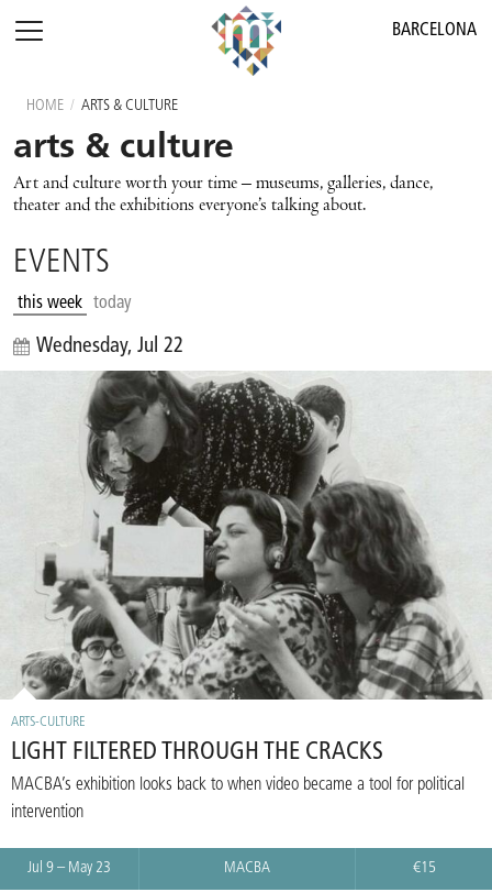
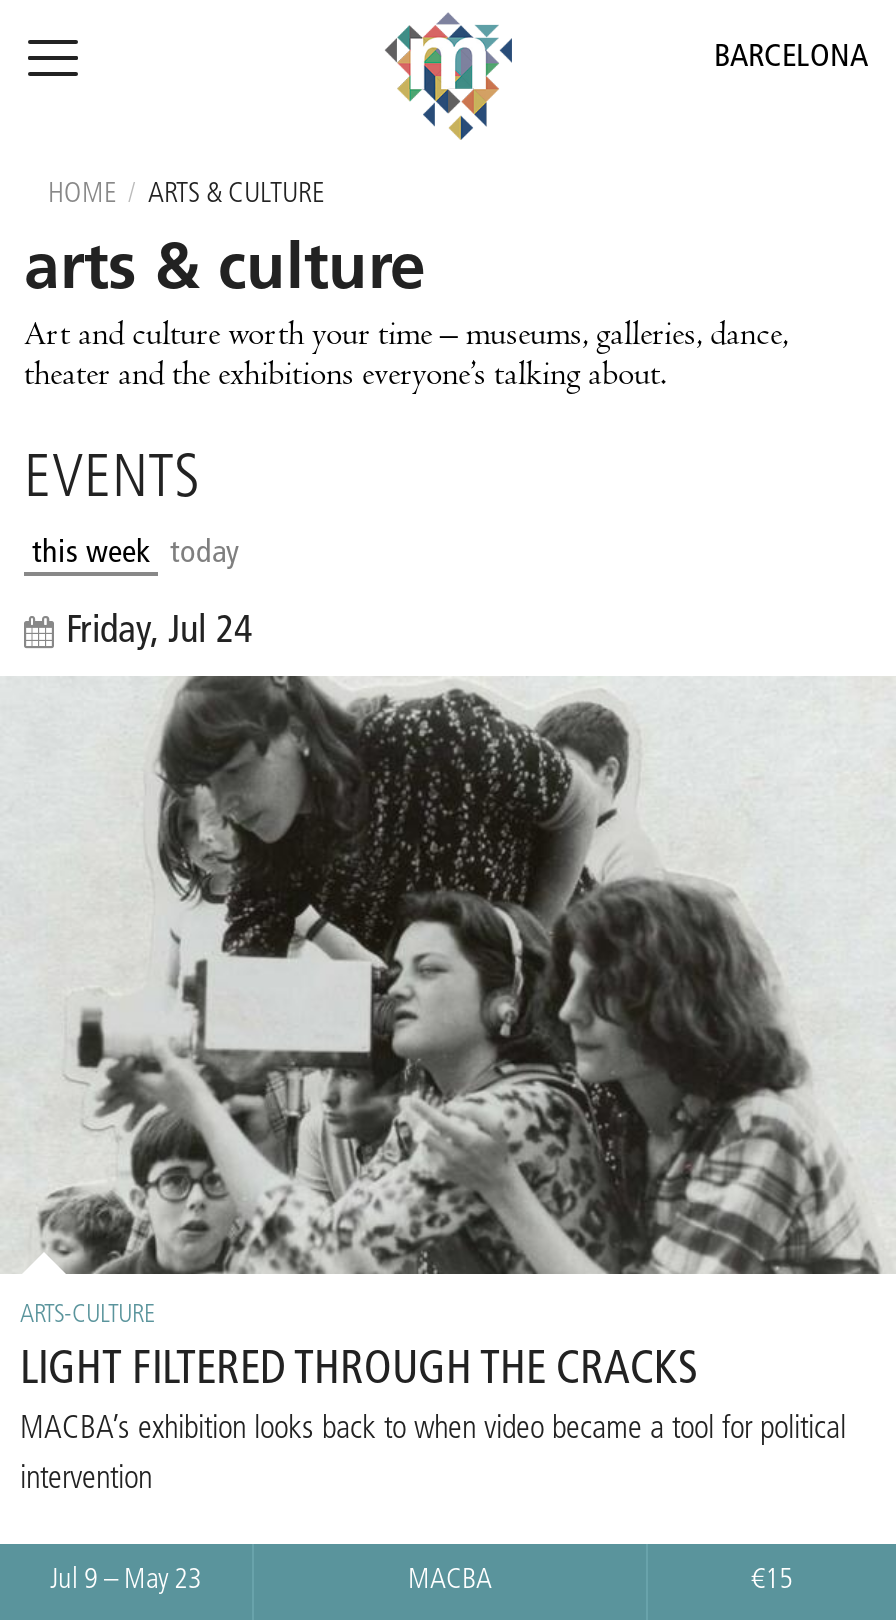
[36,337,183,357] Wednesday, Jul 22 -> [66,614,252,652] Friday, Jul 24

